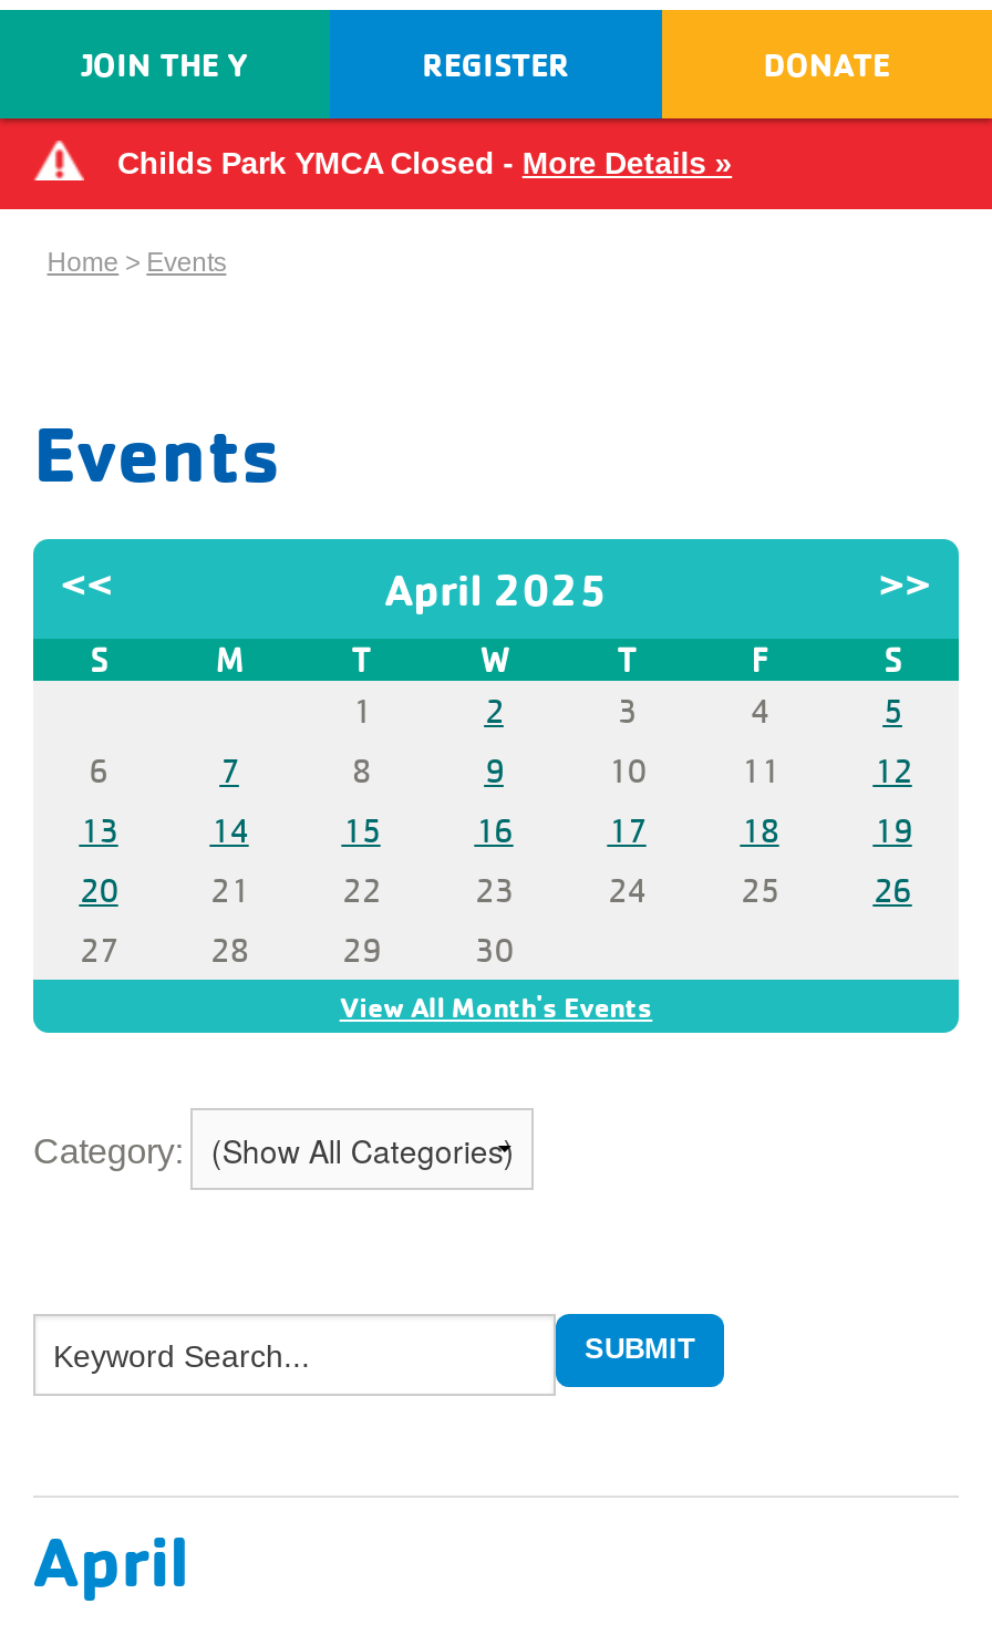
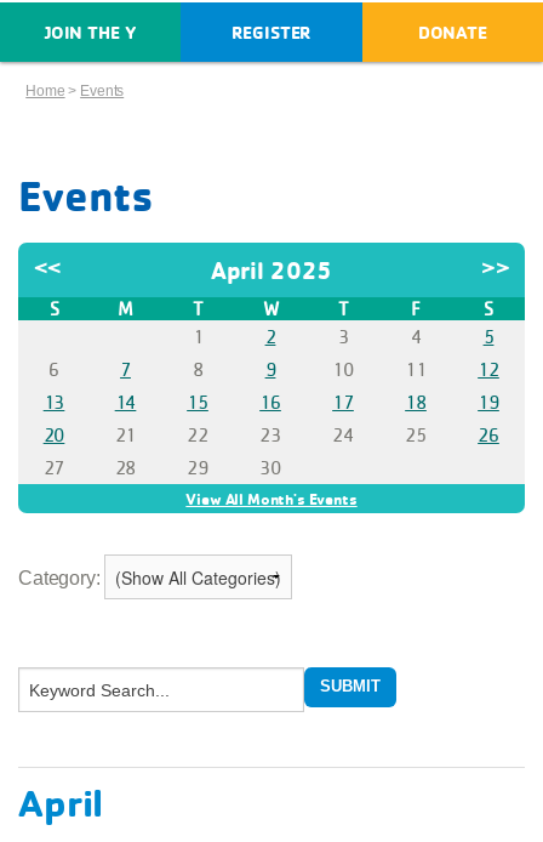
[117,145,732,180] Childs Park YMCA Closed - More Details » -> none

